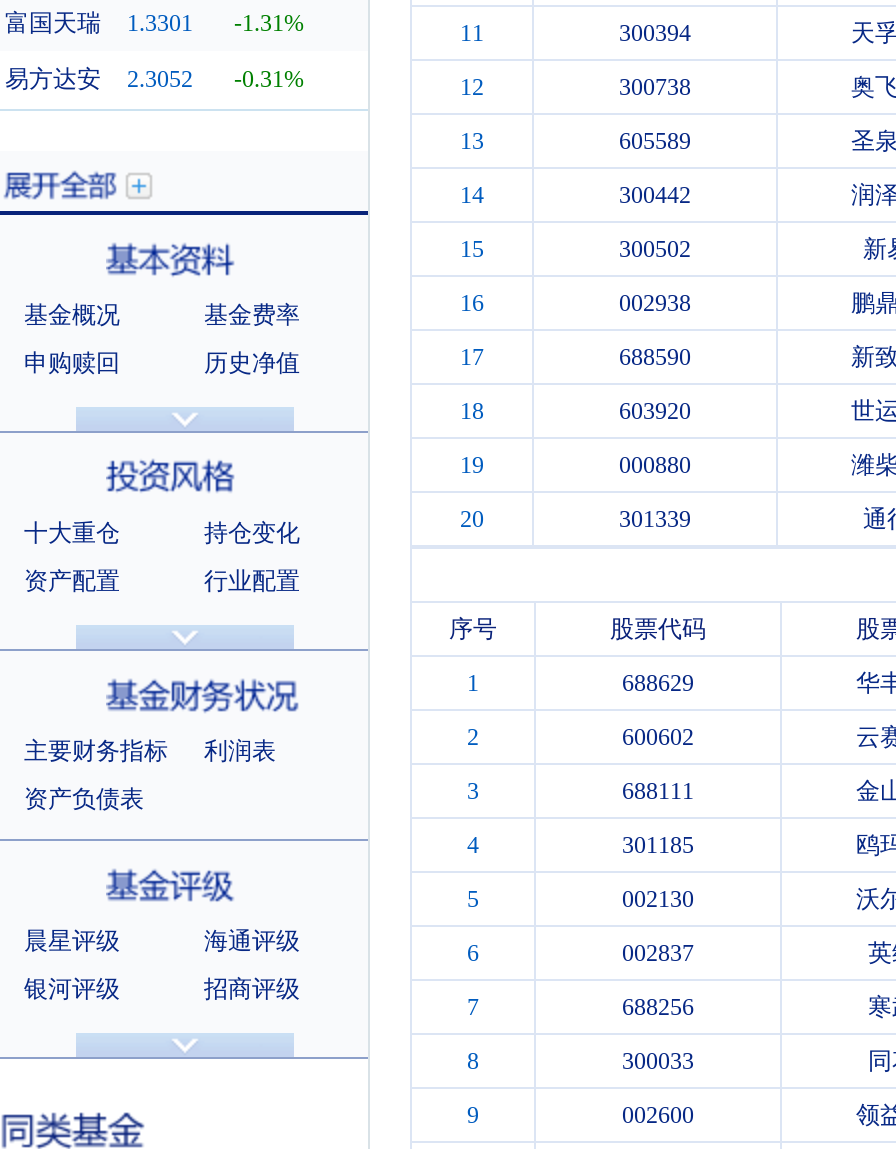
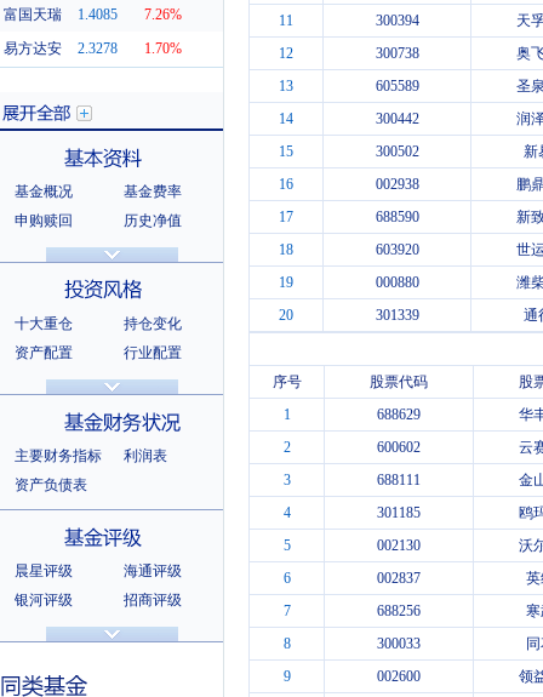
[127,9,193,37] 1.3301 -> [77,6,117,23] 1.4085
[234,9,304,37] -1.31% -> [144,6,182,23] 7.26%
[127,65,193,93] 2.3052 -> [77,40,117,57] 2.3278
[234,65,304,93] -0.31% -> [144,40,182,57] 1.70%

